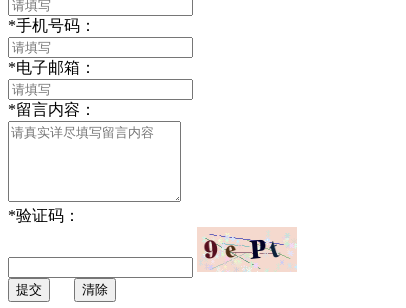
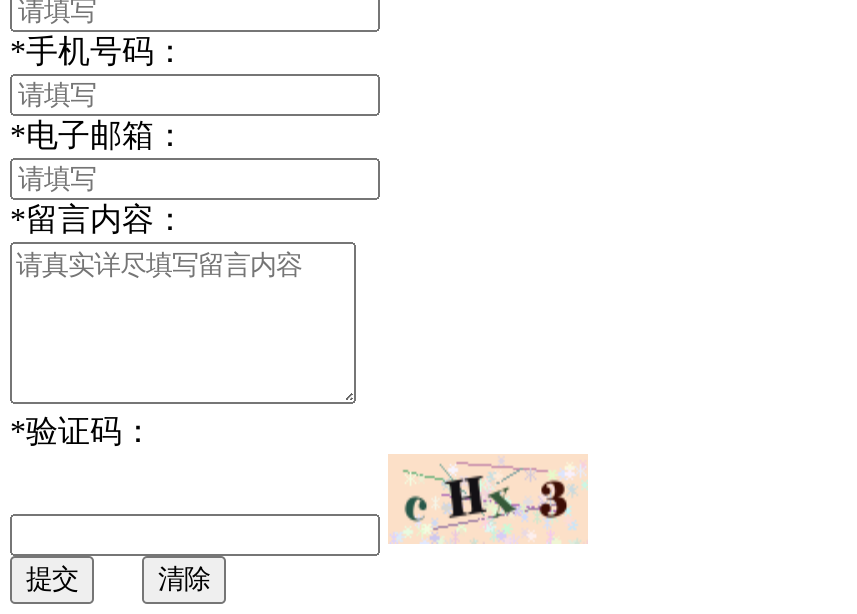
[199,230,297,272] [image] -> [392,462,588,544] [image]

